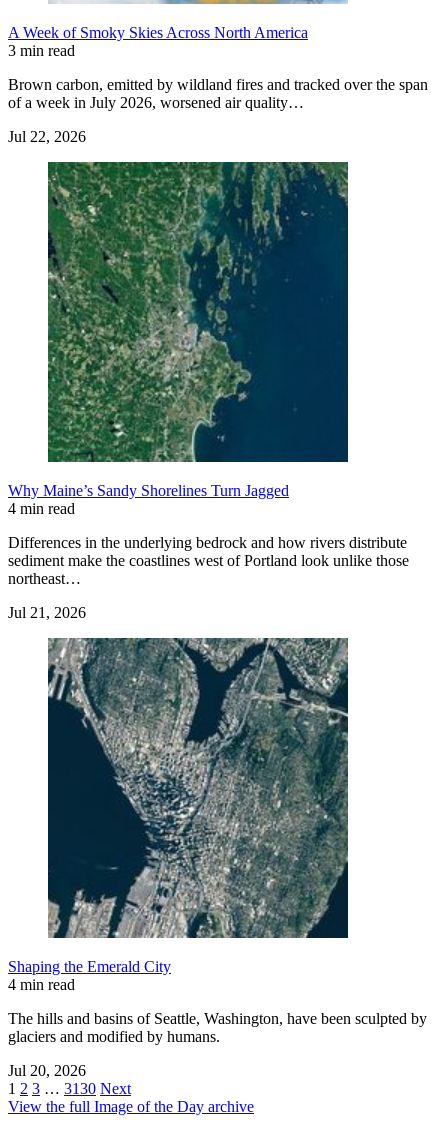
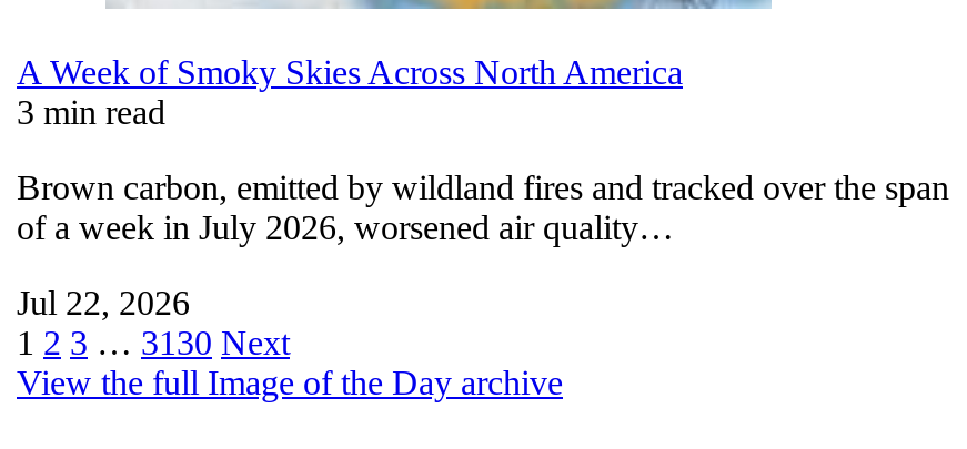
[8,161,409,621] [image] | Why Maine’s Sandy Shorelines Turn Jagged | 4 min read | Differences in the underlying bedrock and how rivers distribute | sediment make the coastlines west of Portland look unlike those | northeast… | Jul 21, 2026 -> none
[8,637,427,1079] [image] | Shaping the Emerald City | 4 min read | The hills and basins of Seattle, Washington, have been sculpted by | glaciers and modified by humans. | Jul 20, 2026 -> none

